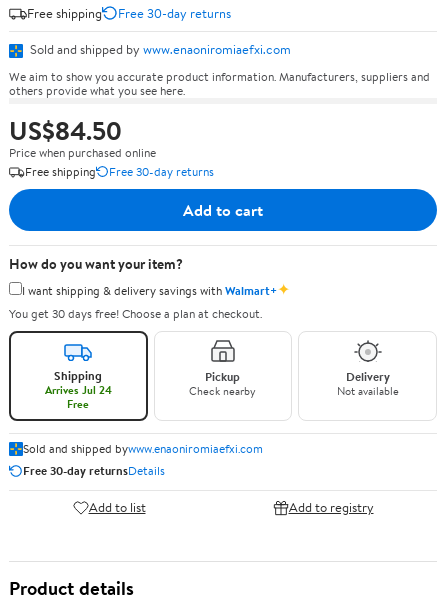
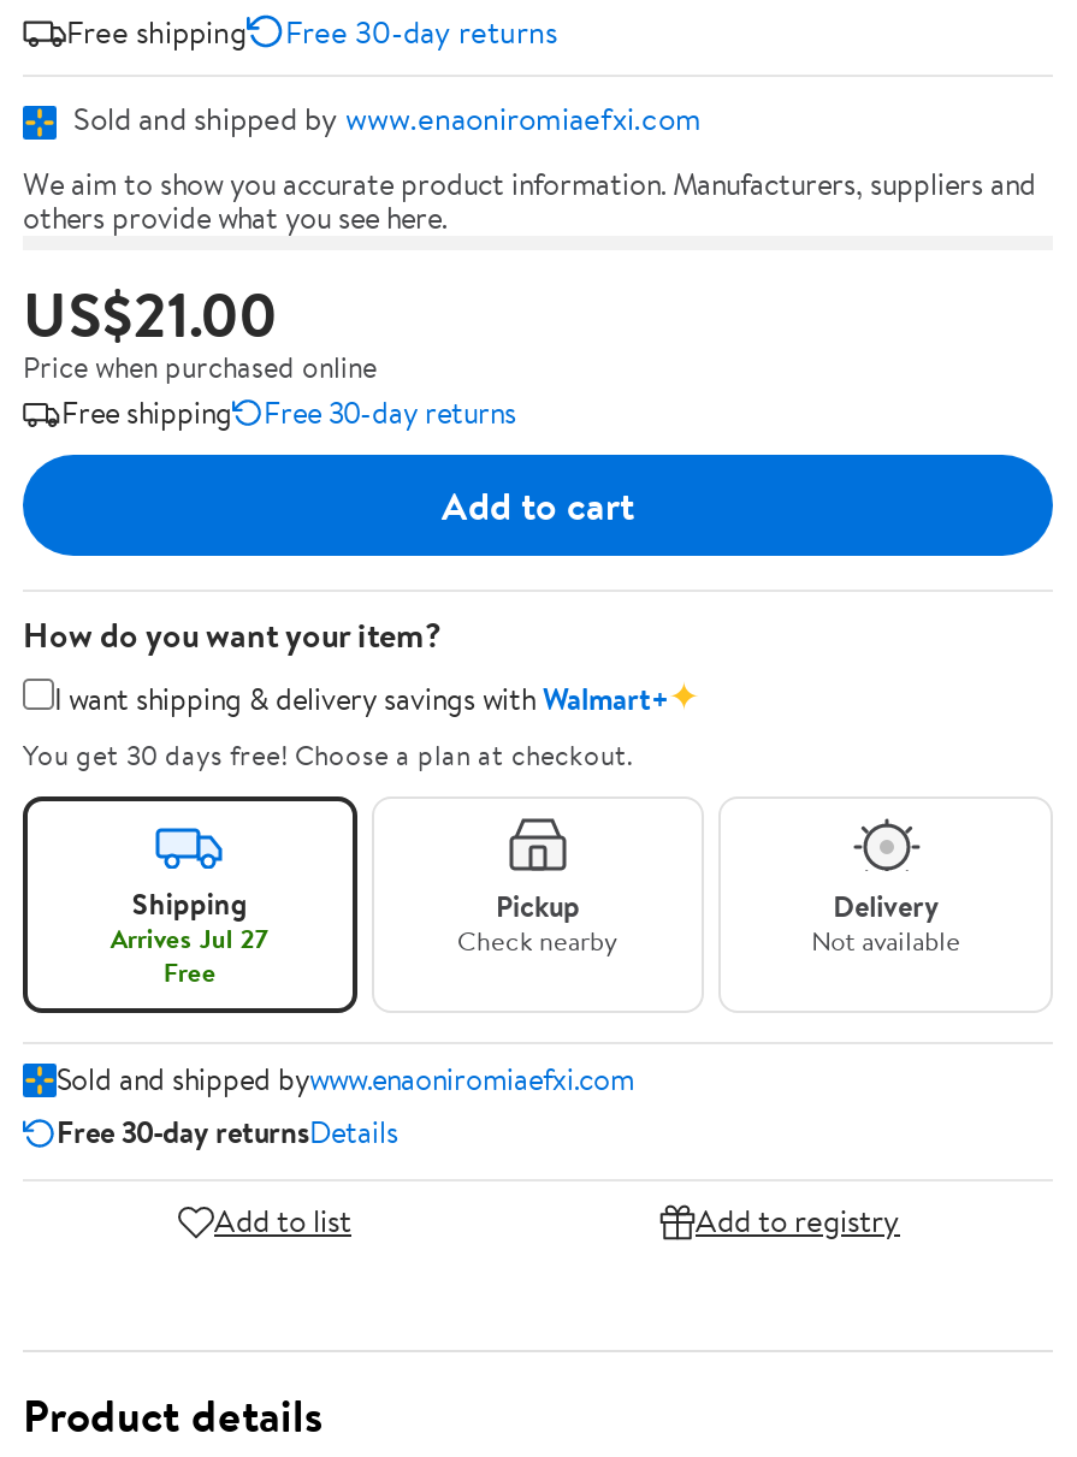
[9,113,122,148] US$84.50 -> [23,272,278,356] US$21.00
[45,382,112,398] Arrives Jul 24 -> [110,919,269,958] Arrives Jul 27

